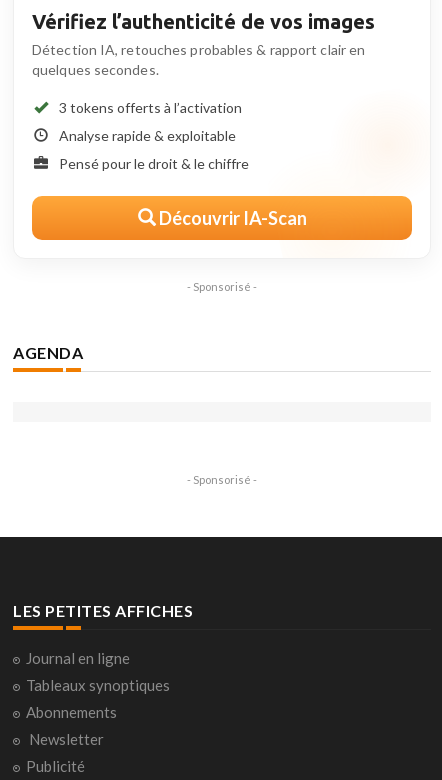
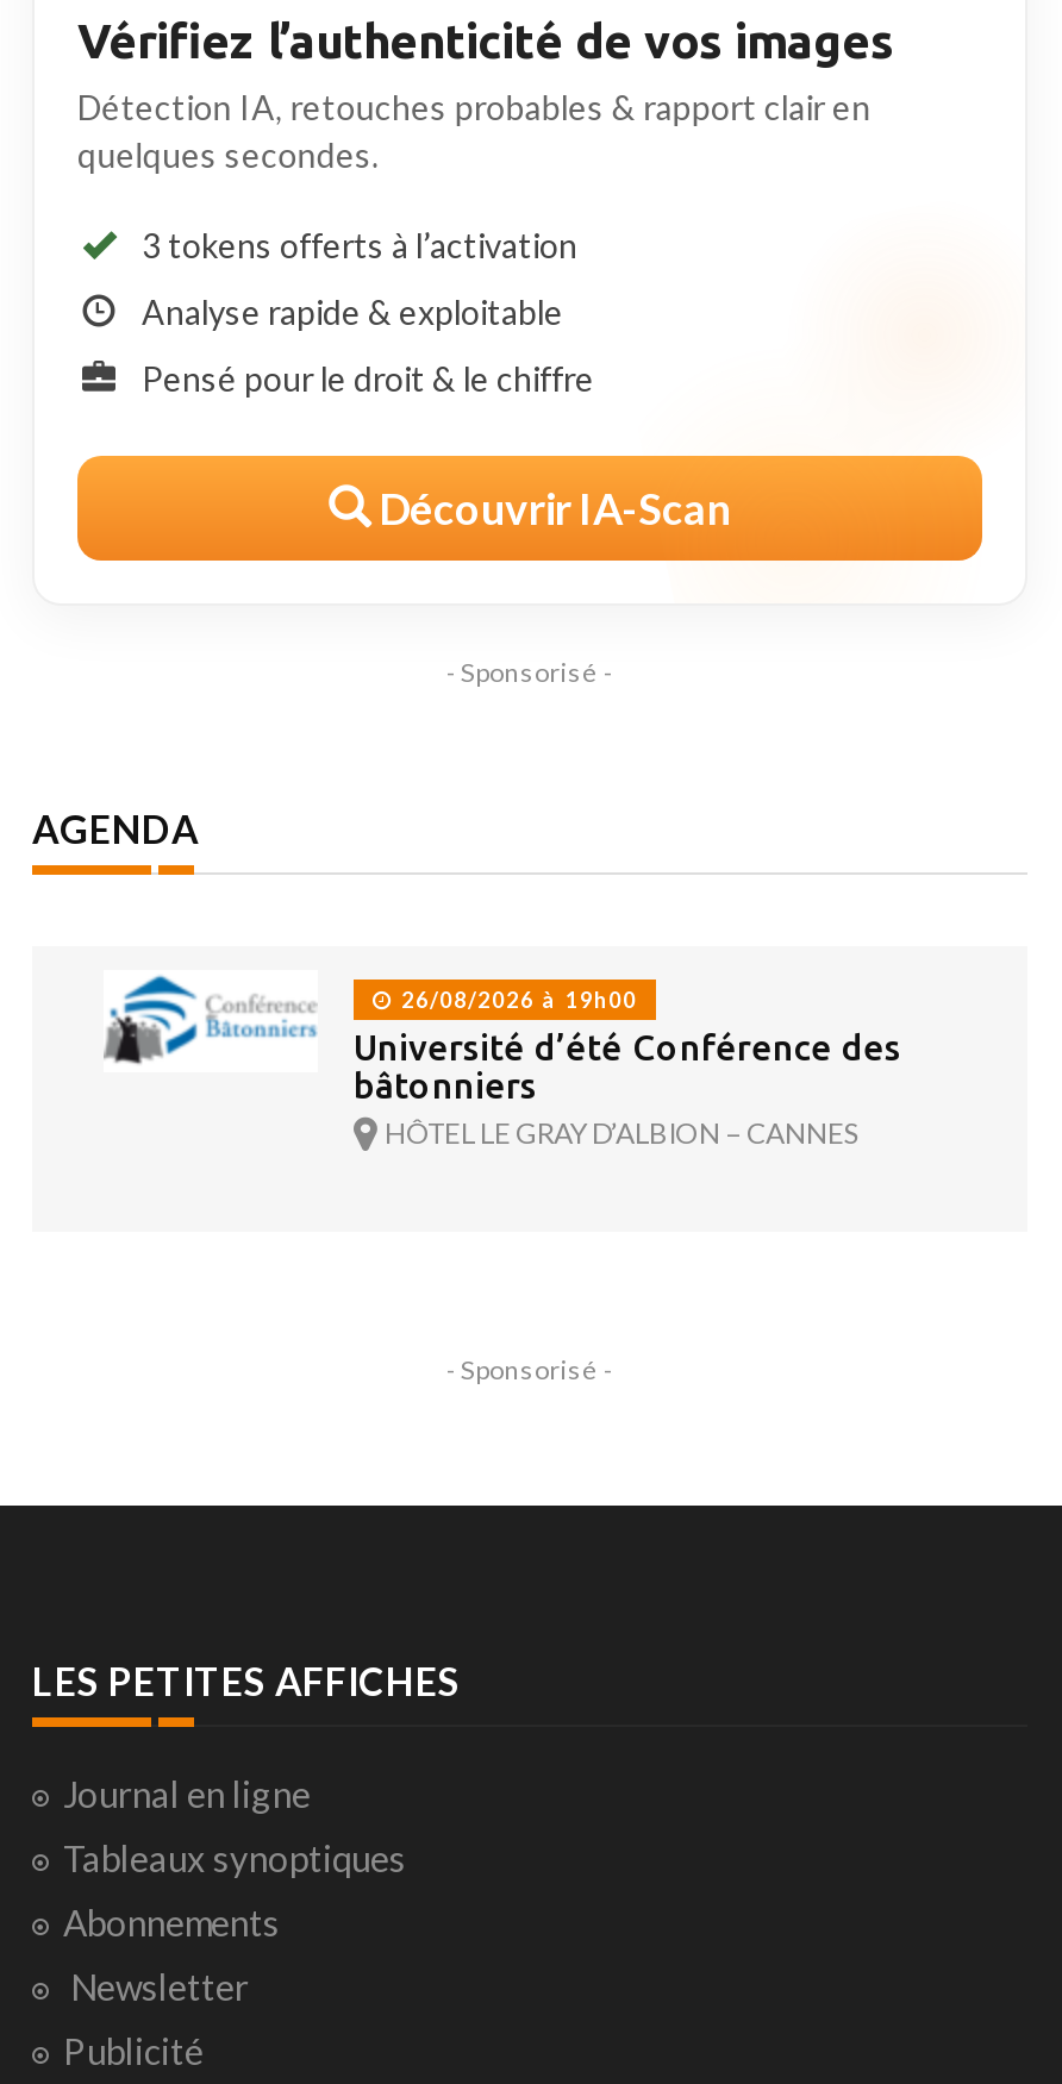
none -> [104,975,901,1152] [image] | 26/08/2026 à 19h00 | Université d’été Conférence des | bâtonniers | HÔTEL LE GRAY D’ALBION – CANNES

